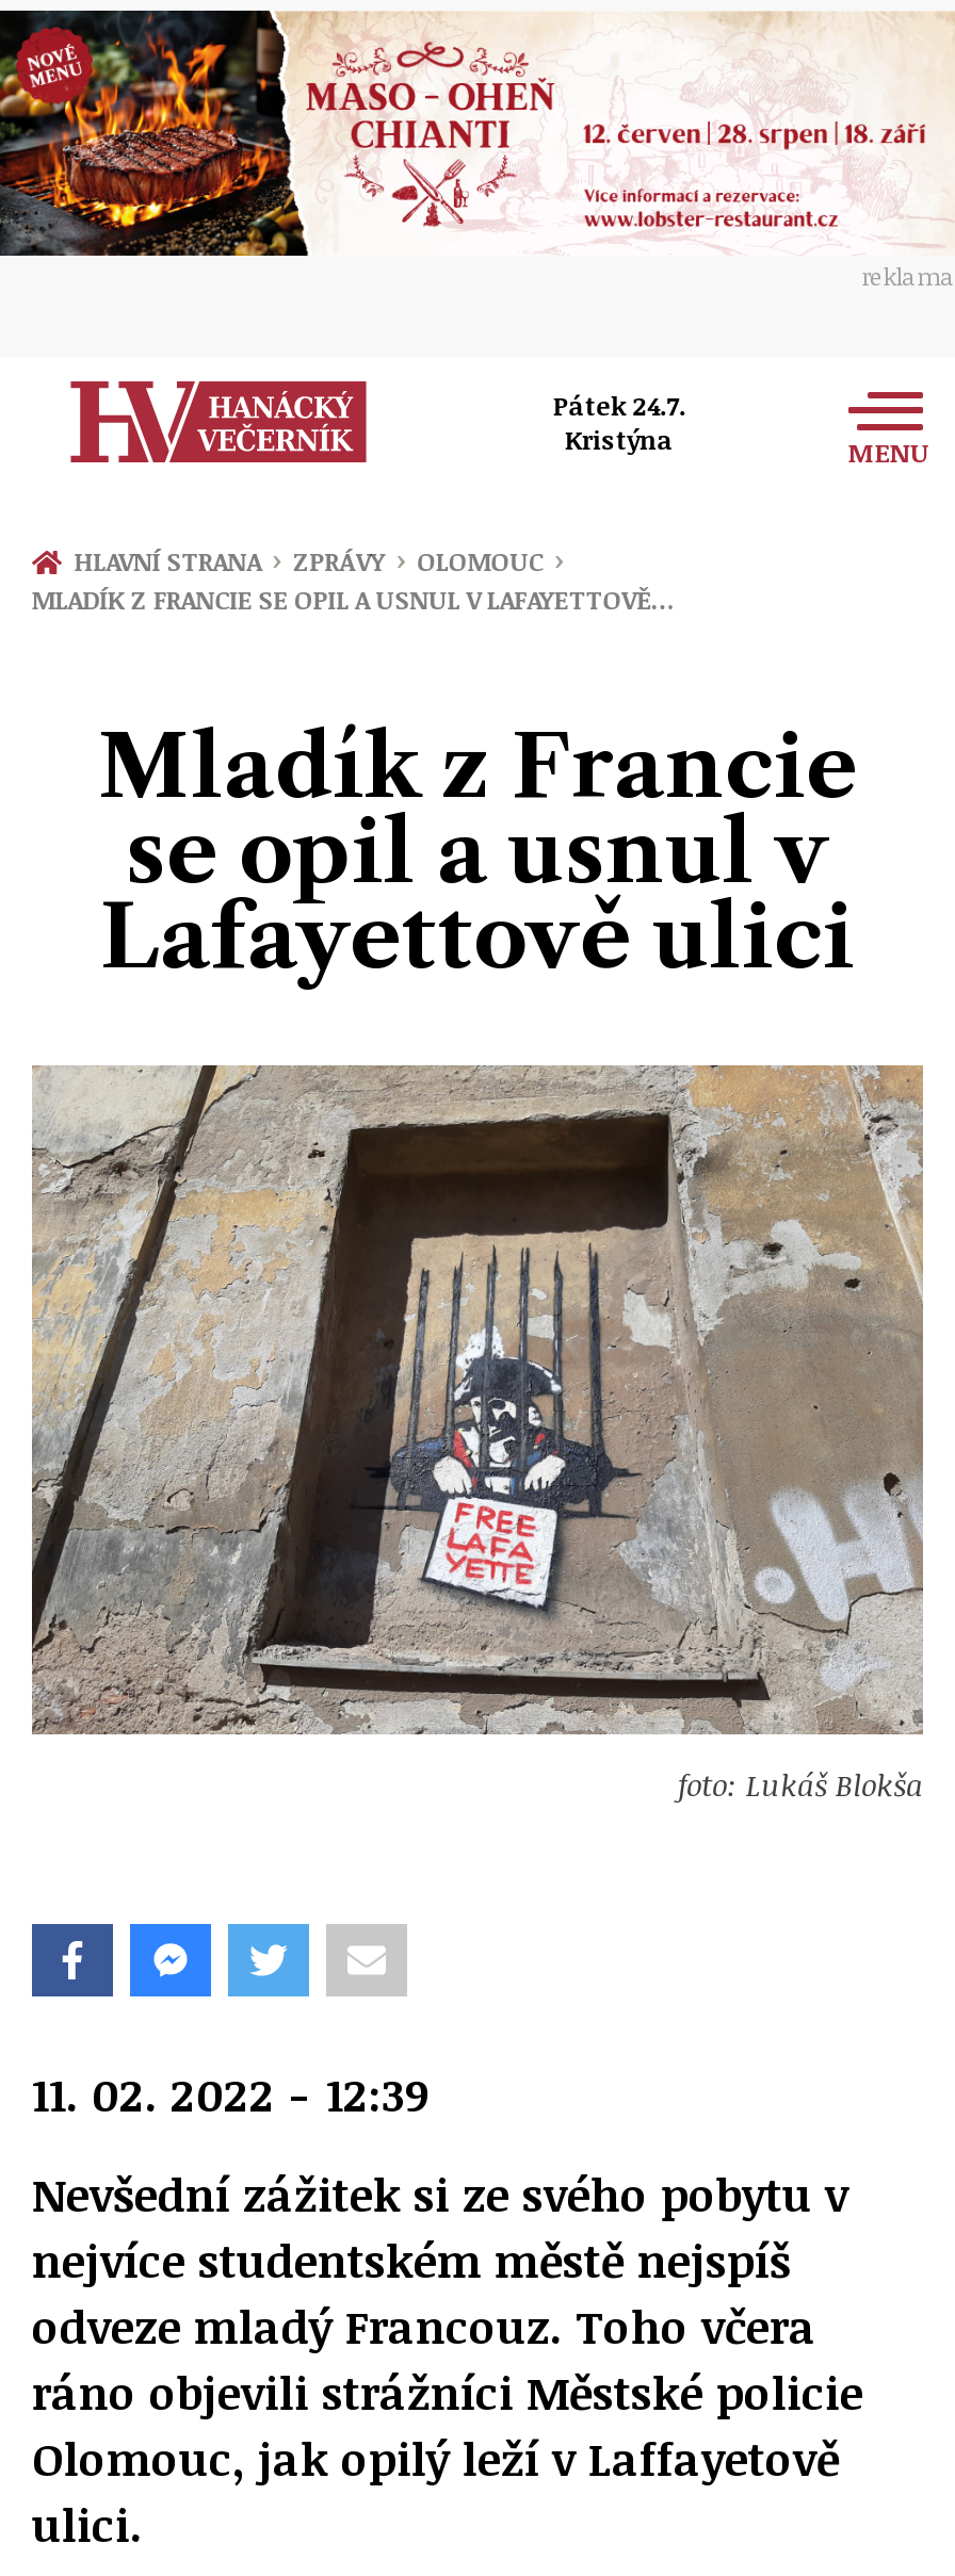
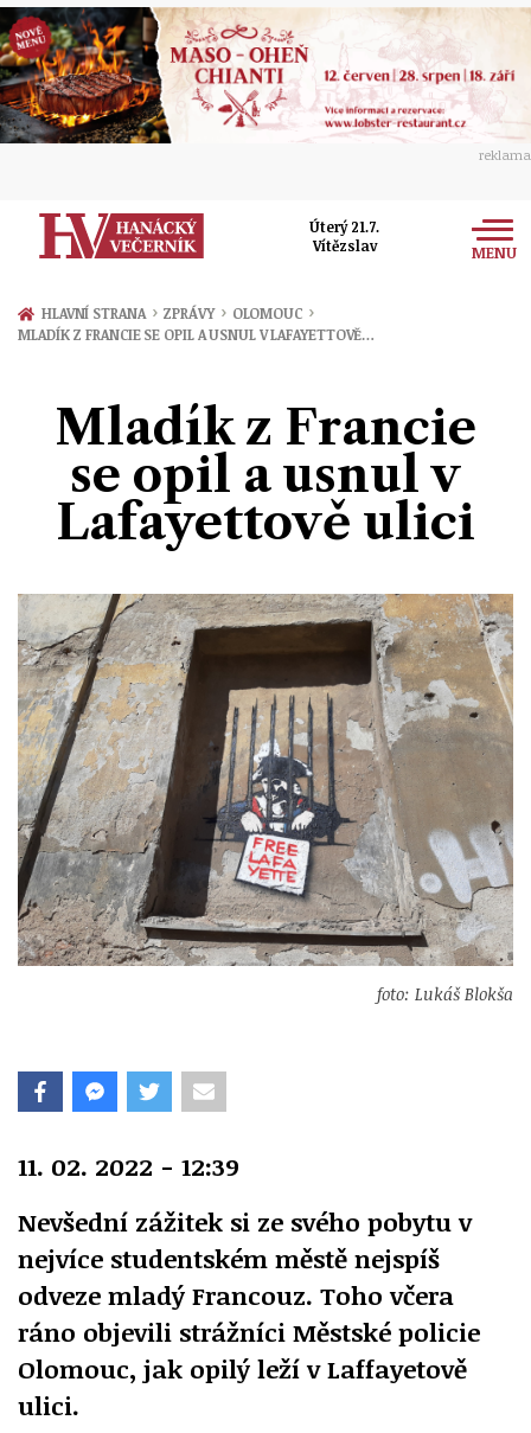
[553,389,686,457] Pátek 24.7. | Kristýna -> [309,217,379,255] Úterý 21.7. | Vítězslav

